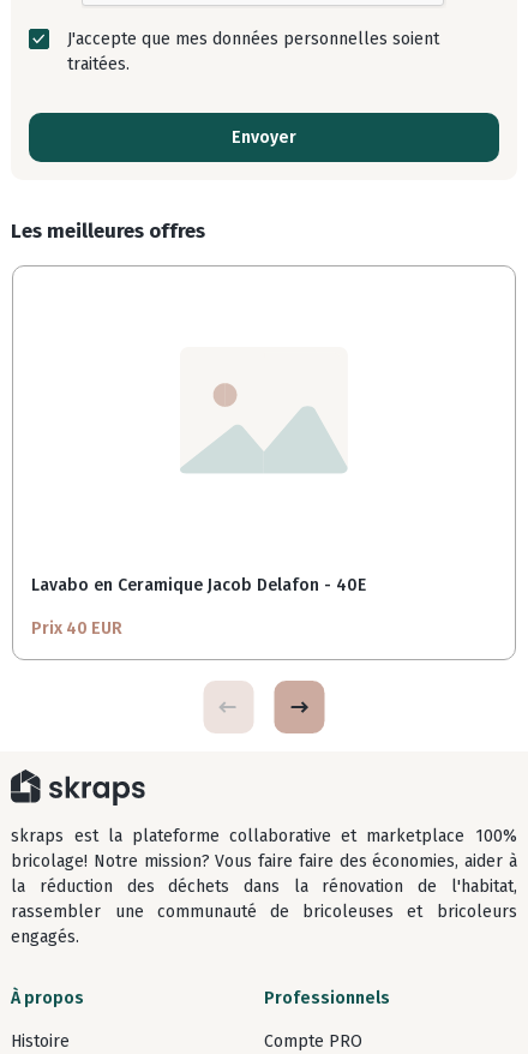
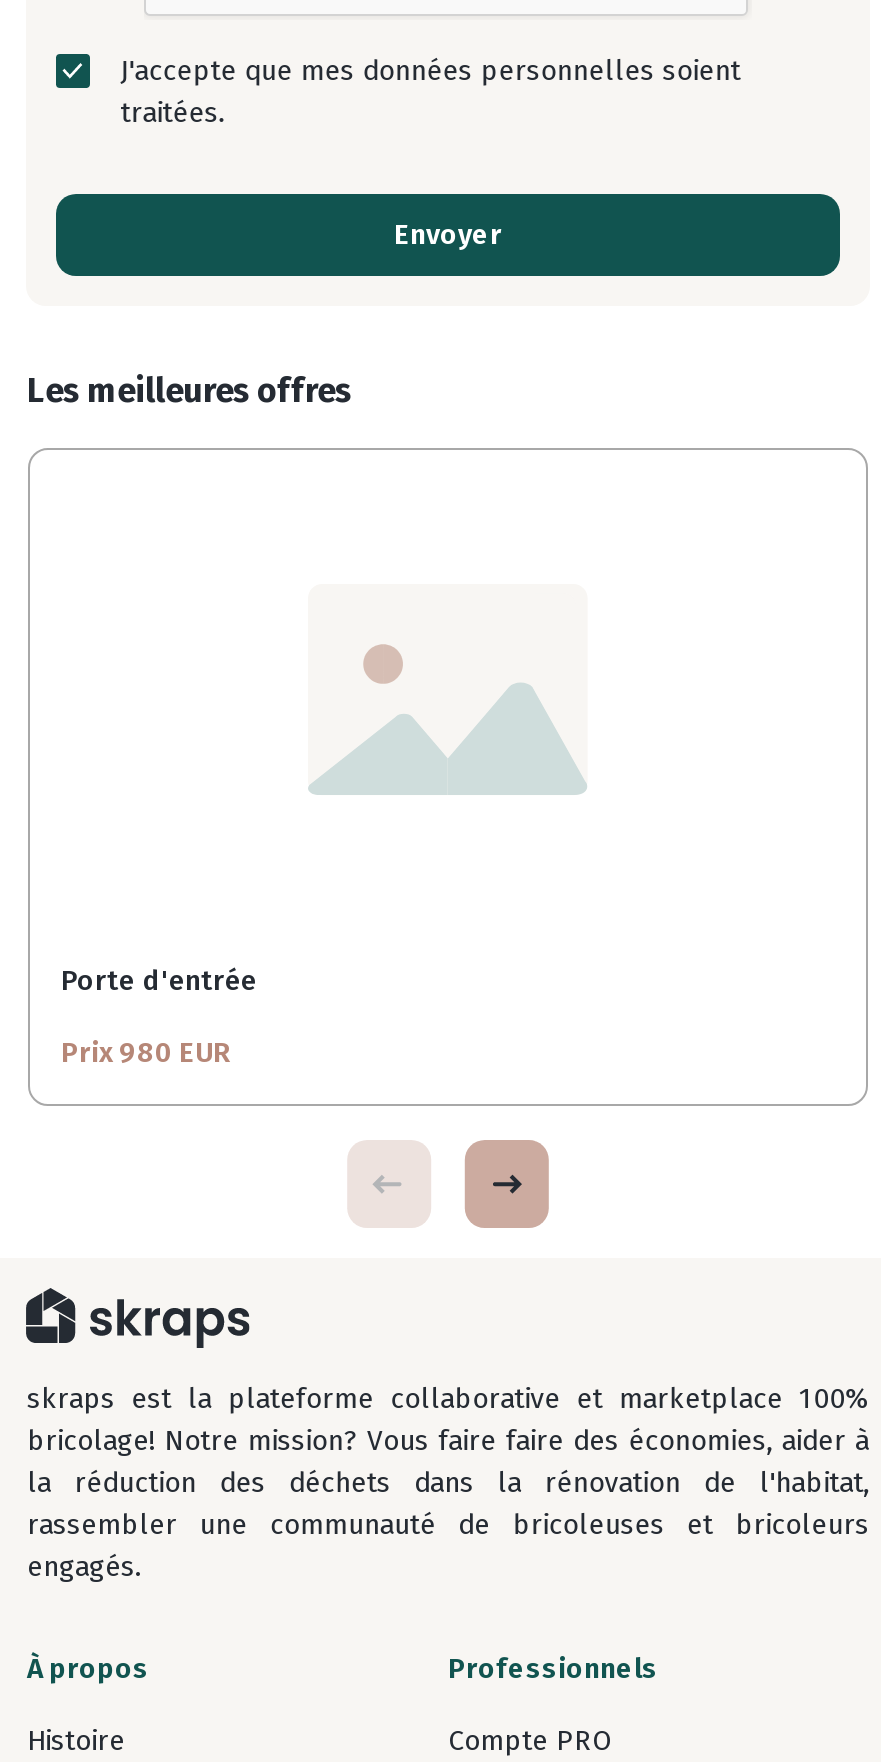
[32,575,366,596] Lavabo en Ceramique Jacob Delafon - 40E -> [61,965,257,999] Porte d'entrée
[32,619,123,639] Prix 40 EUR -> [61,1037,231,1071] Prix 980 EUR

